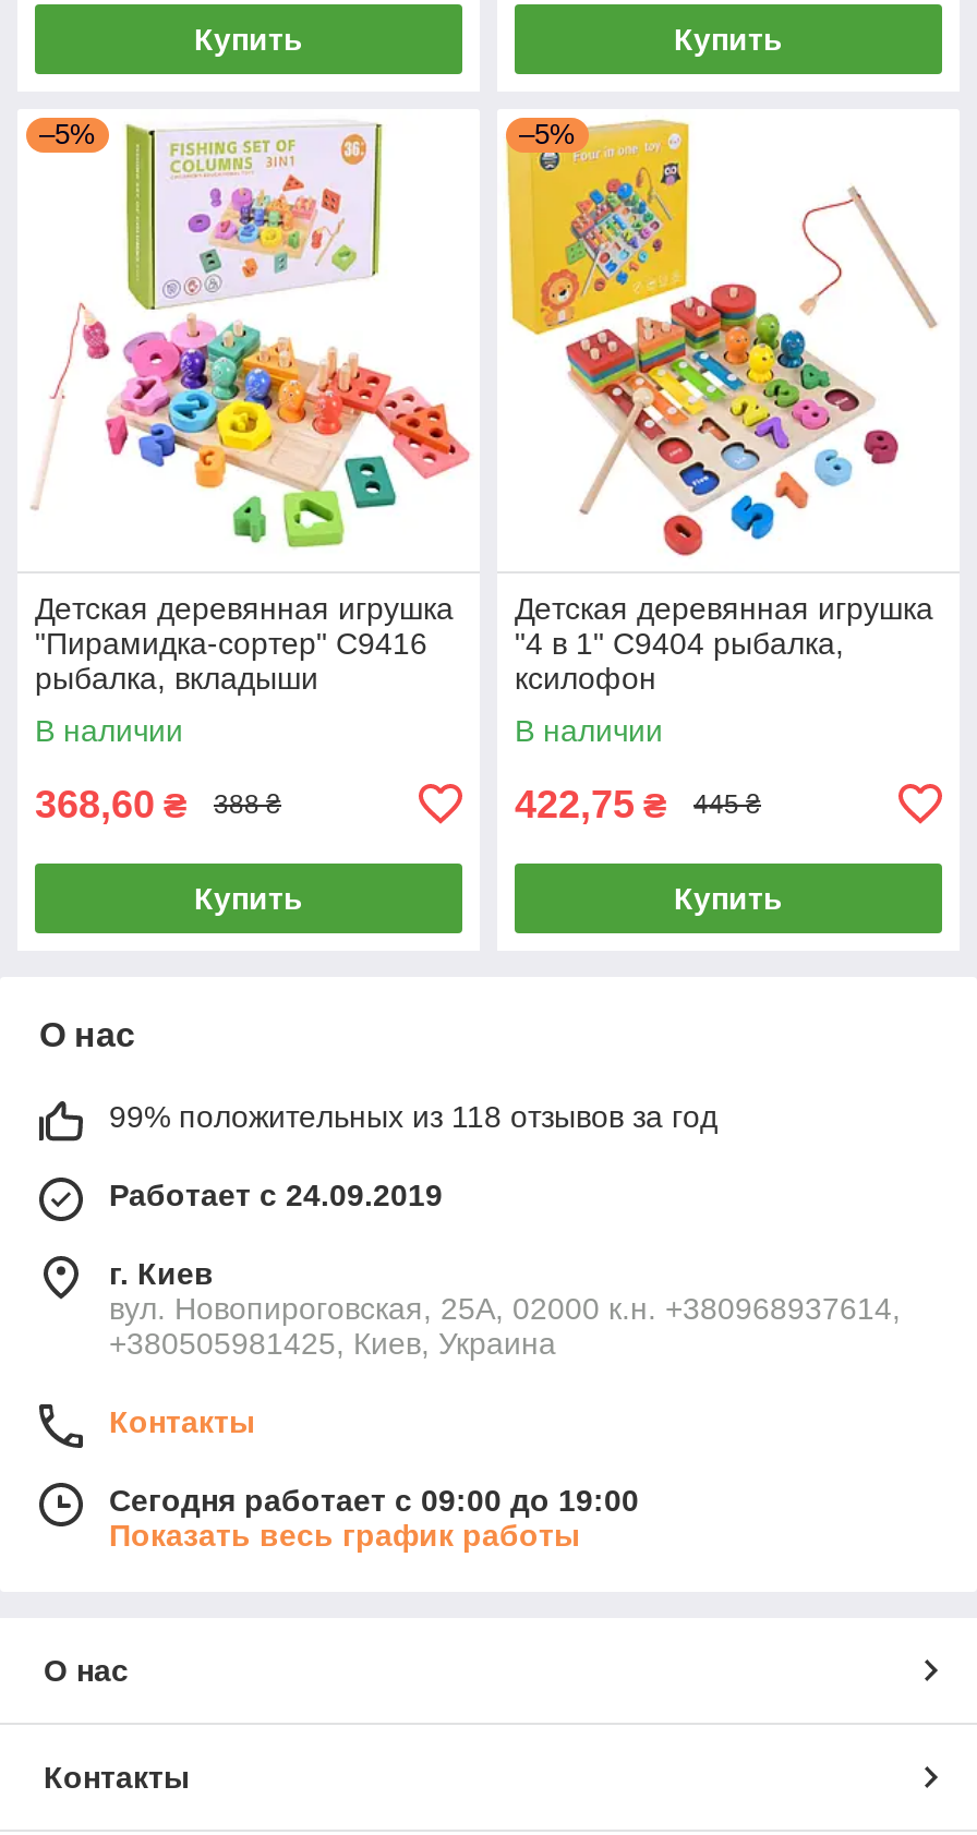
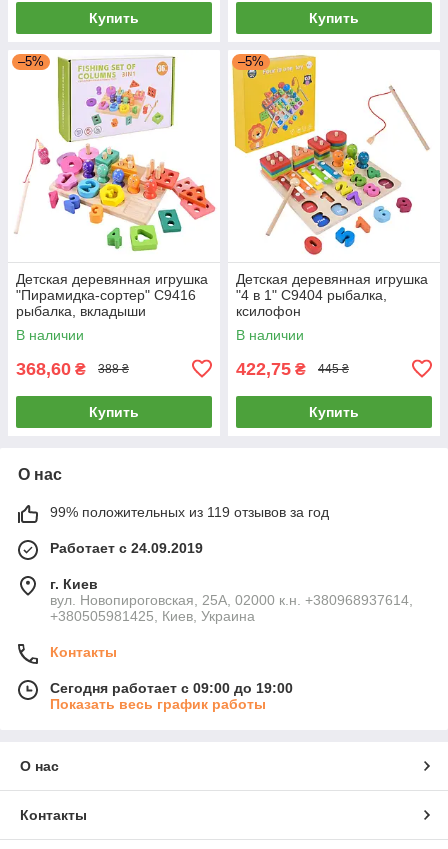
[109,1099,717,1133] 99% положительных из 118 отзывов за год -> [50,504,329,520] 99% положительных из 119 отзывов за год

